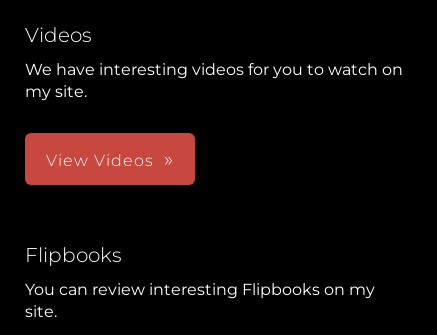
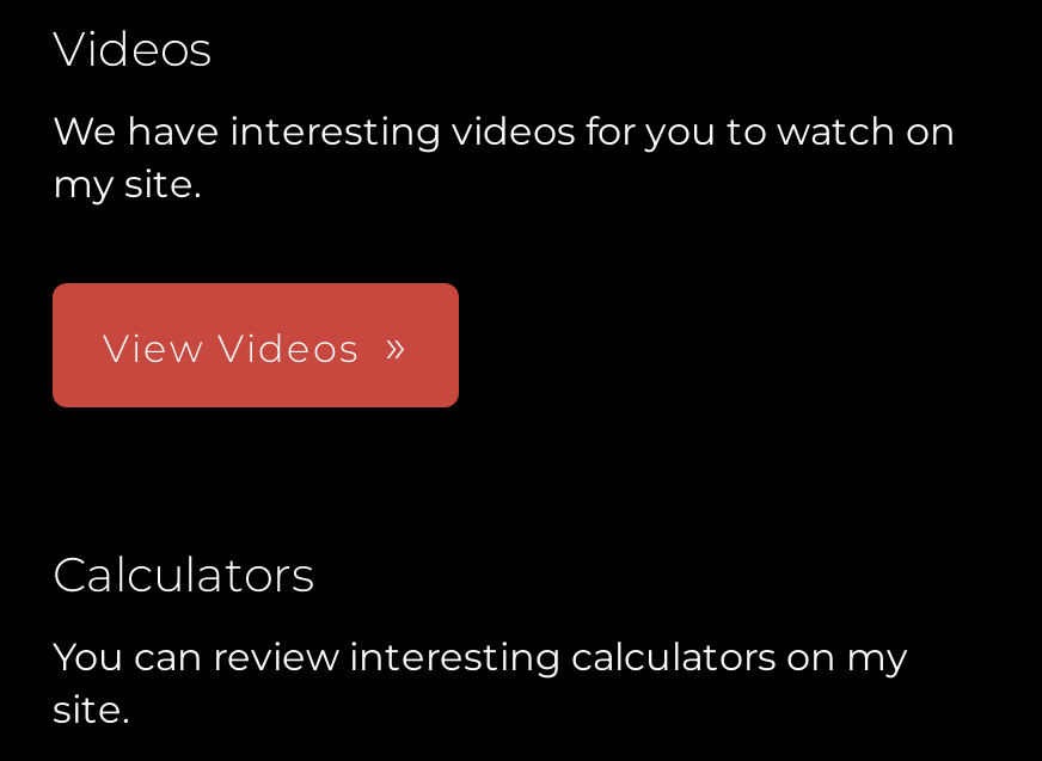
[25,243,122,267] Flipbooks -> [53,546,315,603] Calculators
[25,280,375,299] You can review interesting Flipbooks on my -> [53,634,908,680] You can review interesting calculators on my

